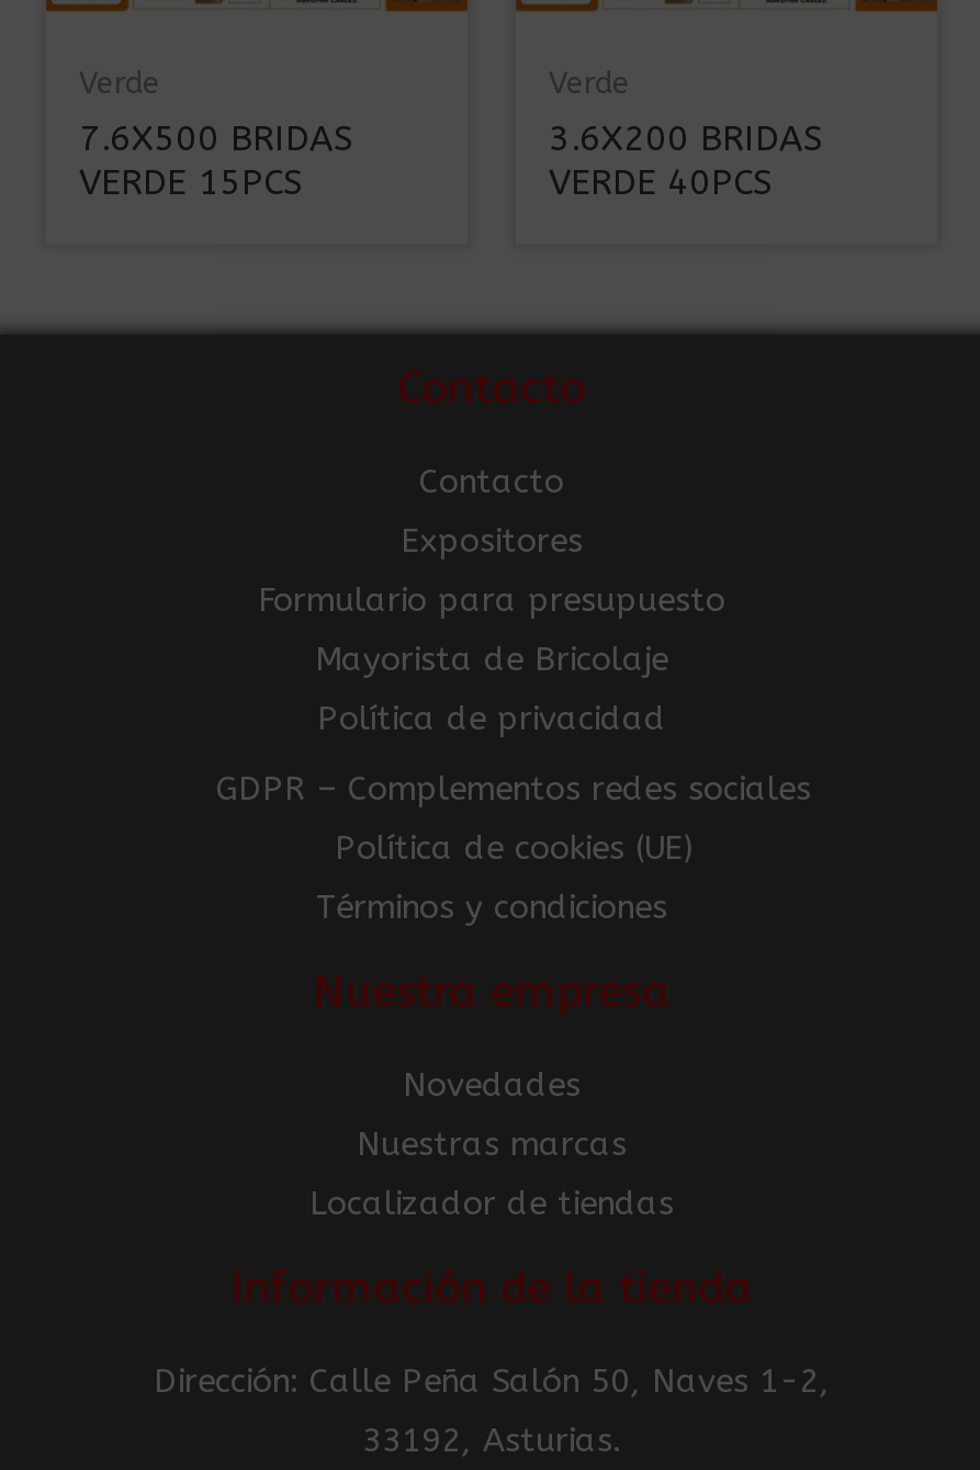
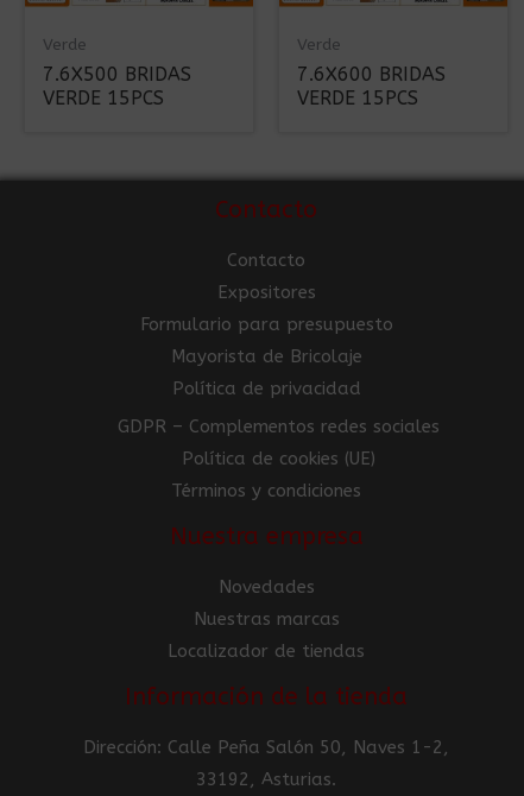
[549,117,823,158] 3.6X200 BRIDAS -> [297,63,446,86] 7.6X600 BRIDAS
[549,161,773,202] VERDE 40PCS -> [297,87,418,110] VERDE 15PCS

